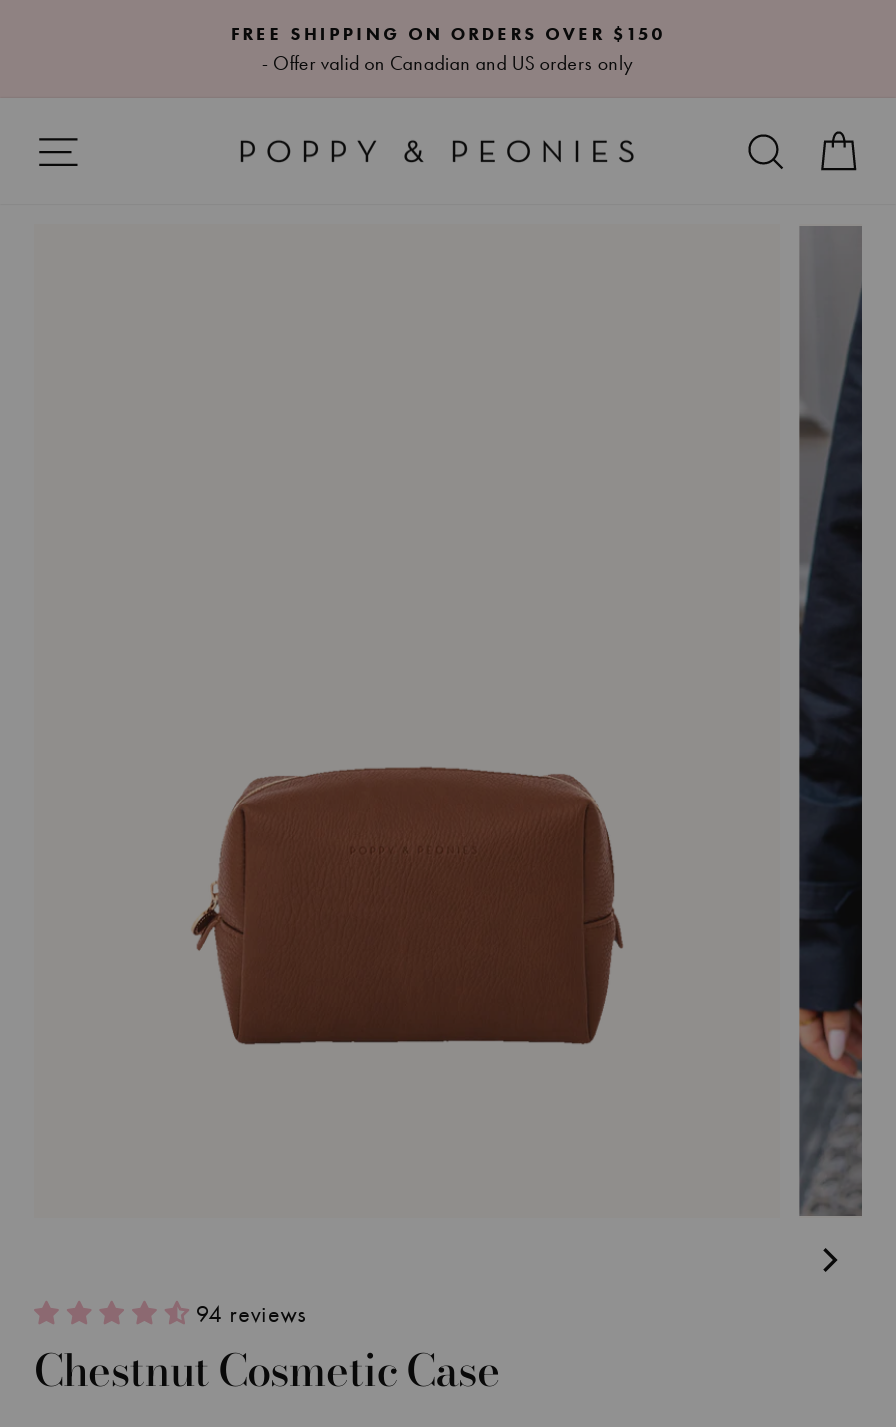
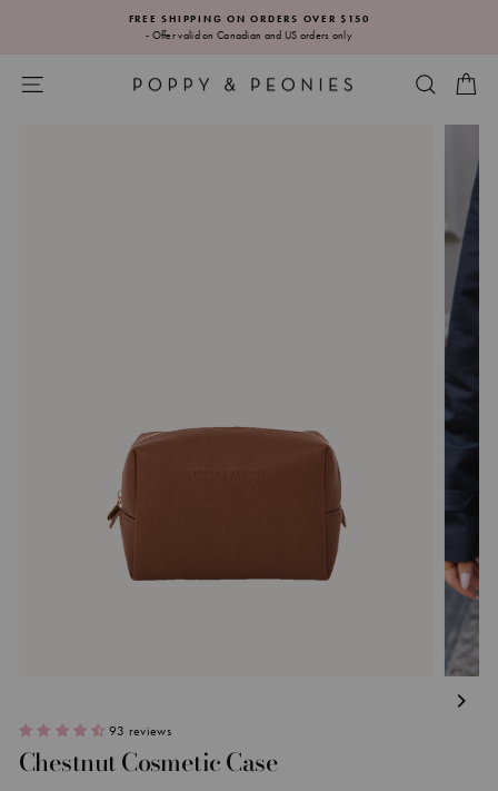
[196,1298,306,1330] 94 reviews -> [109,722,171,740] 93 reviews

